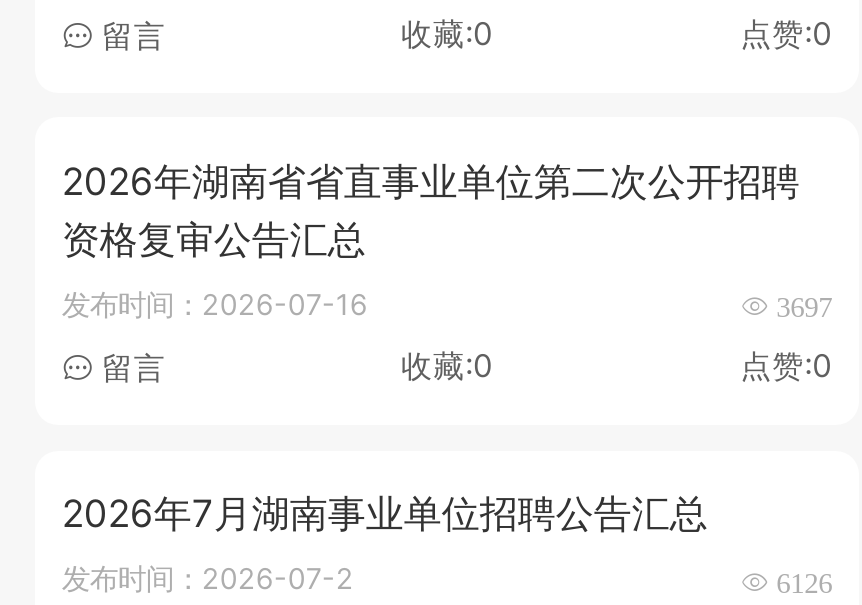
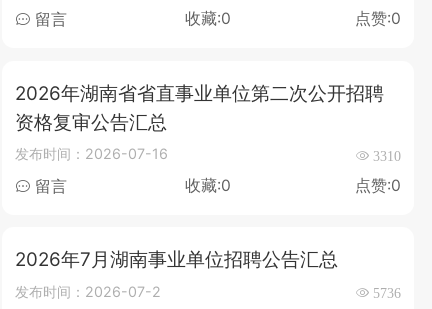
[768,291,832,321] 3697 -> [369,147,401,162] 3310
[768,566,832,596] 6126 -> [369,285,401,300] 5736

